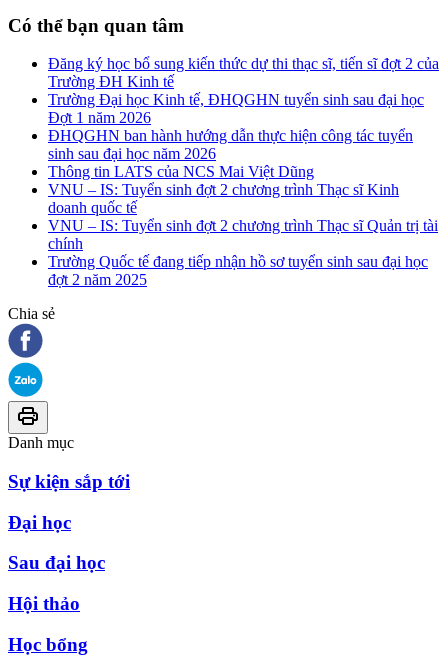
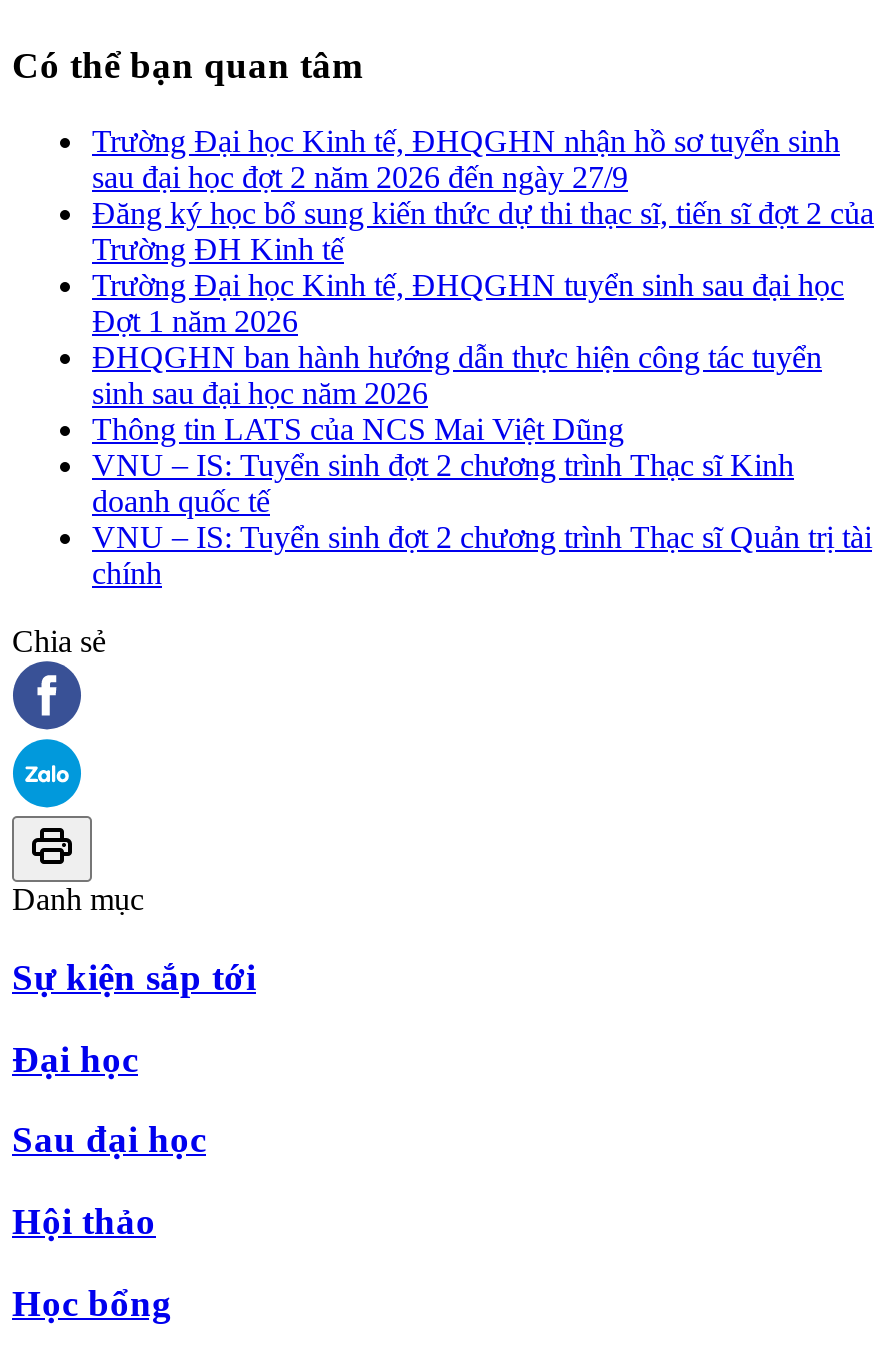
none -> [92,124,840,194] Trường Đại học Kinh tế, ĐHQGHN nhận hồ sơ tuyển sinh | sau đại học đợt 2 năm 2026 đến ngày 27/9
moved [48,55,439,252] -> [92,196,874,590]: Đăng ký học bổ sung kiến thức dự thi thạc sĩ, tiến sĩ đợt 2 của | Trường ĐH Kinh tế | Trường Đại học Kinh tế, ĐHQGHN tuyển sinh sau đại học | ... | VNU – IS: Tuyển sinh đợt 2 chương trình Thạc sĩ Quản trị tài | chính
[48,253,428,288] Trường Quốc tế đang tiếp nhận hồ sơ tuyển sinh sau đại học | đợt 2 năm 2025 -> none

